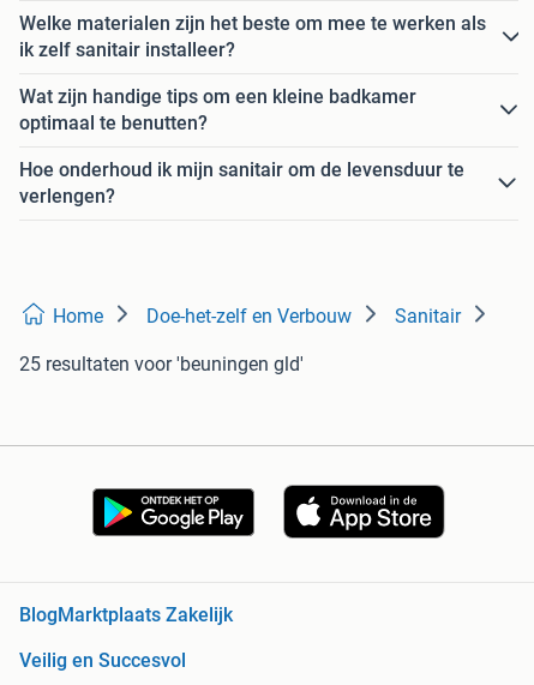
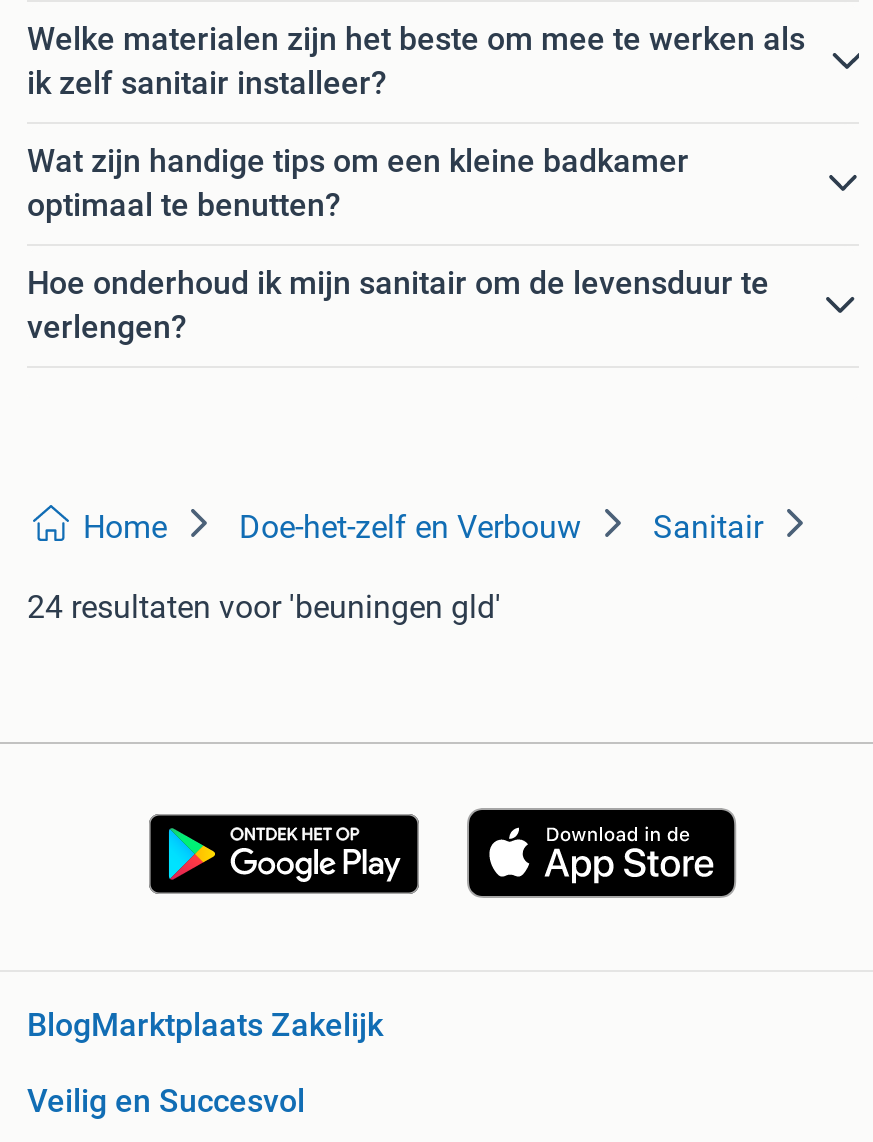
[19,353,304,376] 25 resultaten voor 'beuningen gld' -> [27,589,501,627] 24 resultaten voor 'beuningen gld'

